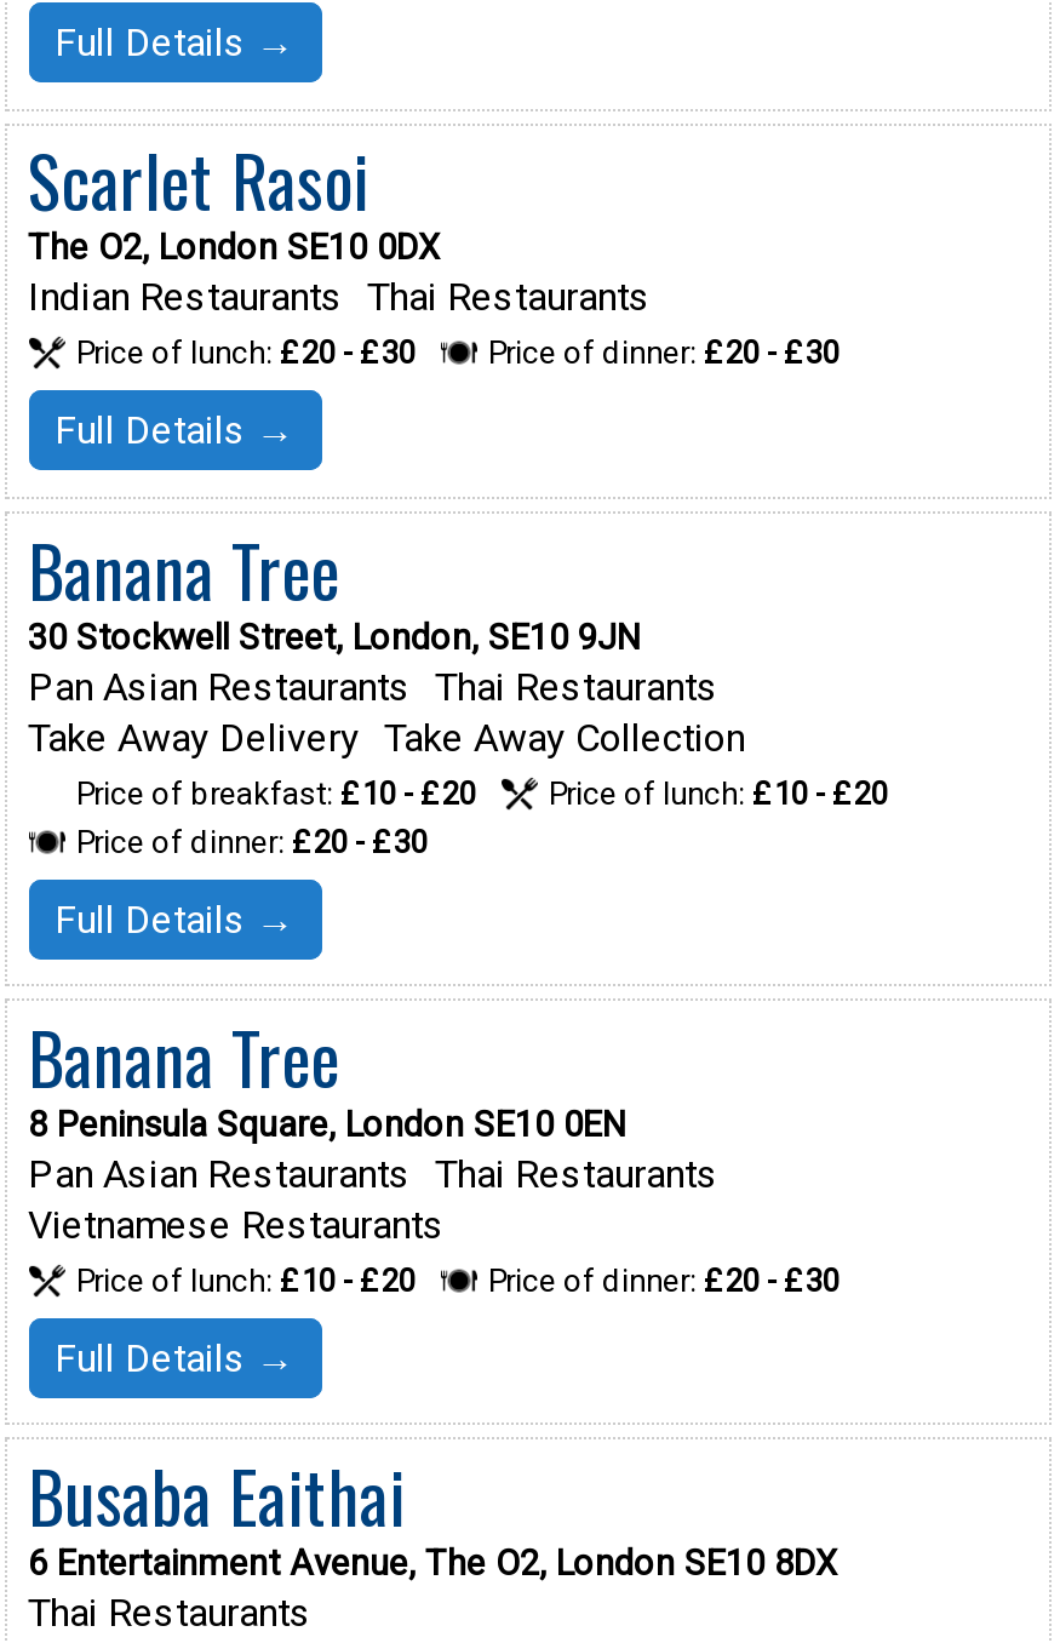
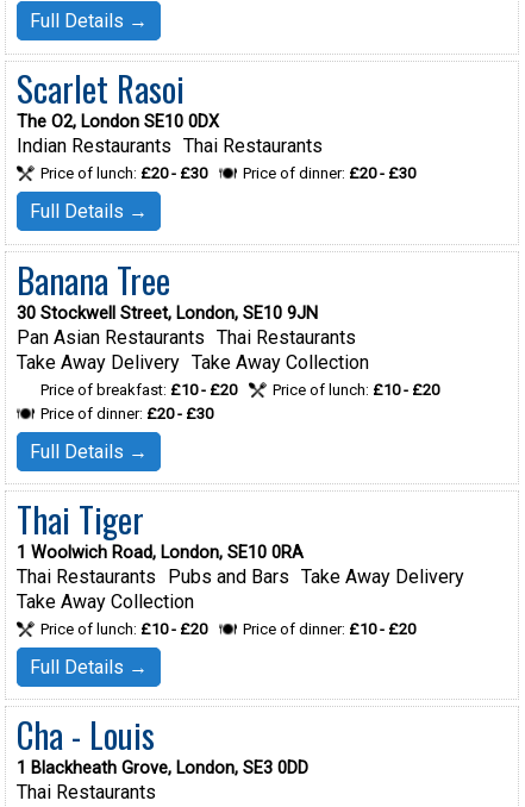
[28,1005,718,1248] Banana Tree | 8 Peninsula Square, London SE10 0EN | Pan Asian Restaurants Thai Restaurants | Vietnamese Restaurants -> [16,494,464,613] Thai Tiger | 1 Woolwich Road, London, SE10 0RA | Thai Restaurants Pubs and Bars Take Away Delivery | Take Away Collection
[488,1262,840,1298] Price of dinner: £20 - £30 -> [242,620,415,638] Price of dinner: £10 - £20
[28,1444,837,1585] Busaba Eaithai | 6 Entertainment Avenue, The O2, London SE10 8DX -> [16,709,308,778] Cha - Louis | 1 Blackheath Grove, London, SE3 0DD

